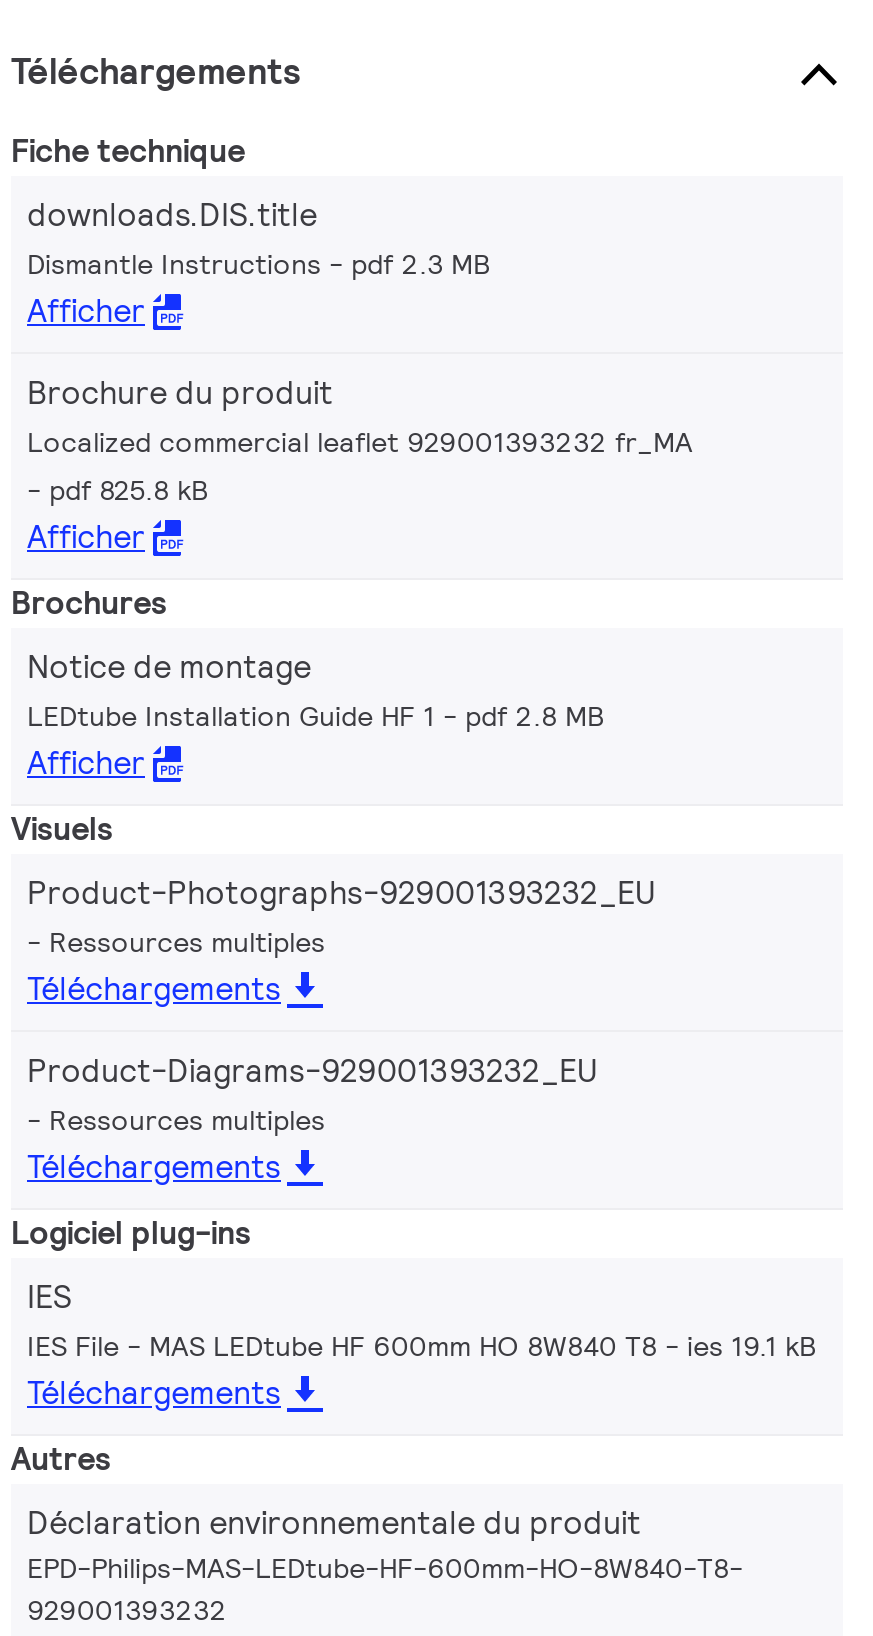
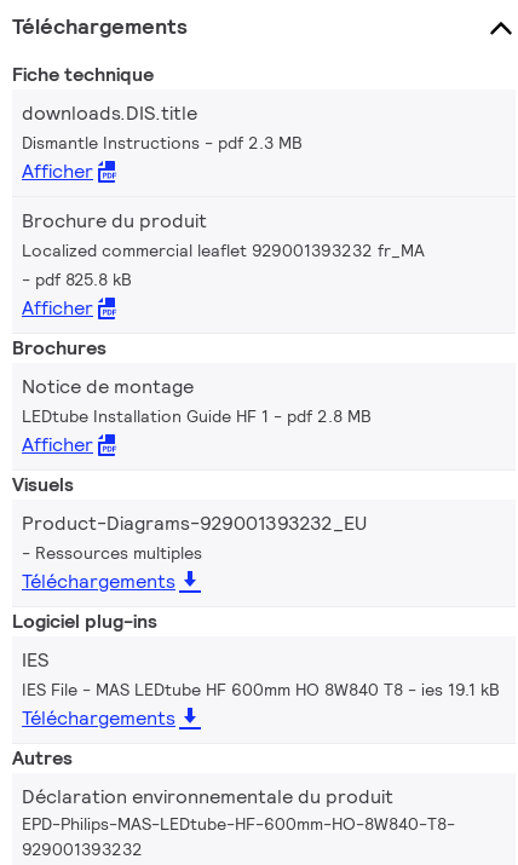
[27,872,655,1010] Product-Photographs-929001393232_EU | Ressources multiples | Téléchargements -> none

